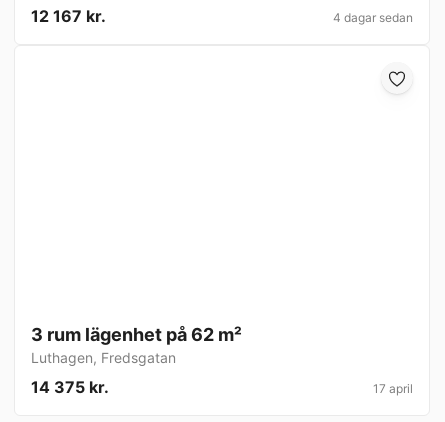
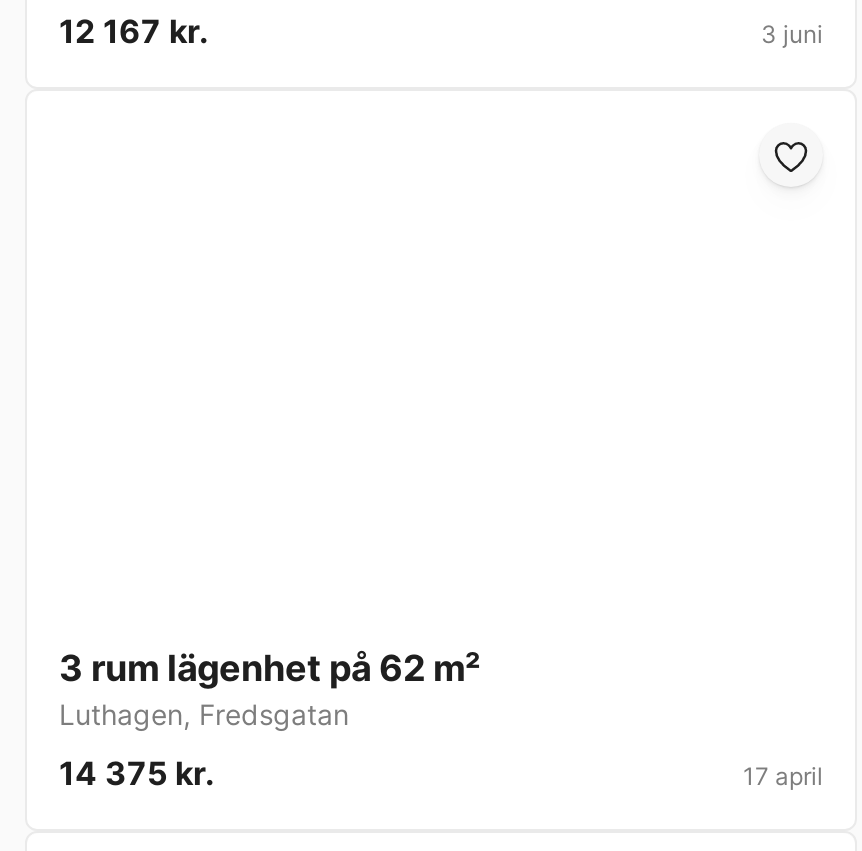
[333,10,413,25] 4 dagar sedan -> [761,20,823,50] 3 juni

